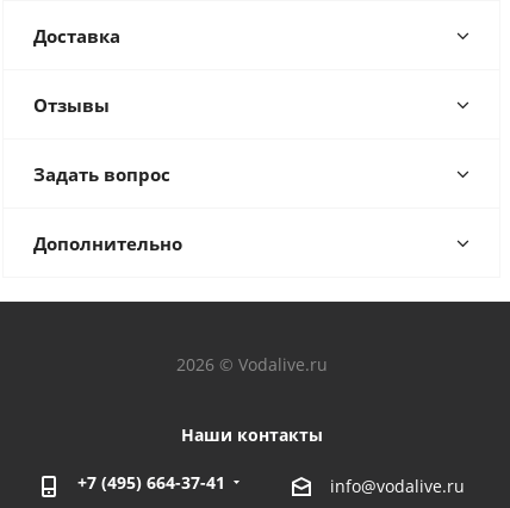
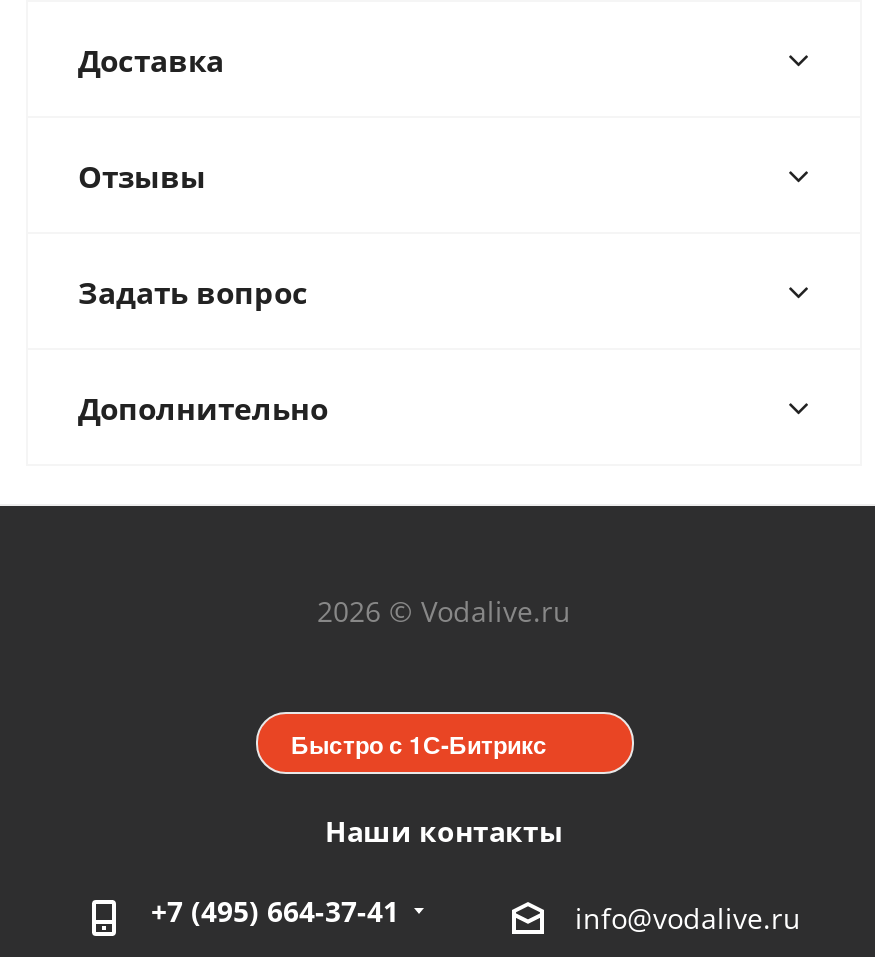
none -> [291,726,547,762] Быстро с 1С-Битрикс

